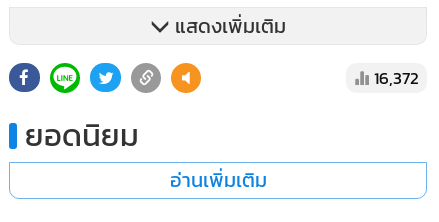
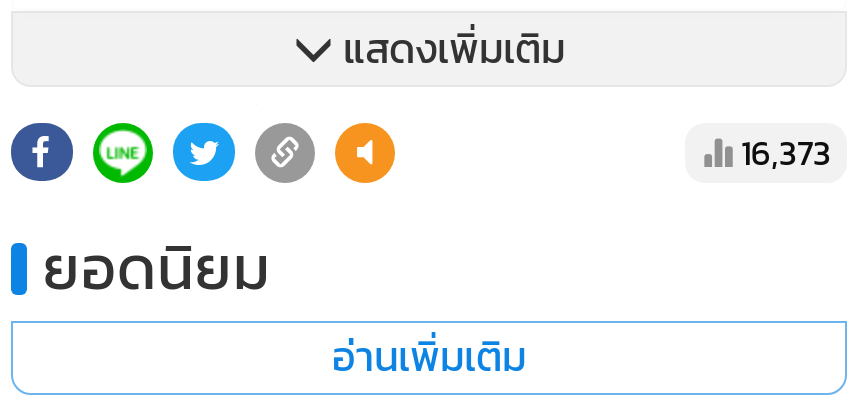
[374,65,419,91] 16,372 -> [741,127,831,179] 16,373

